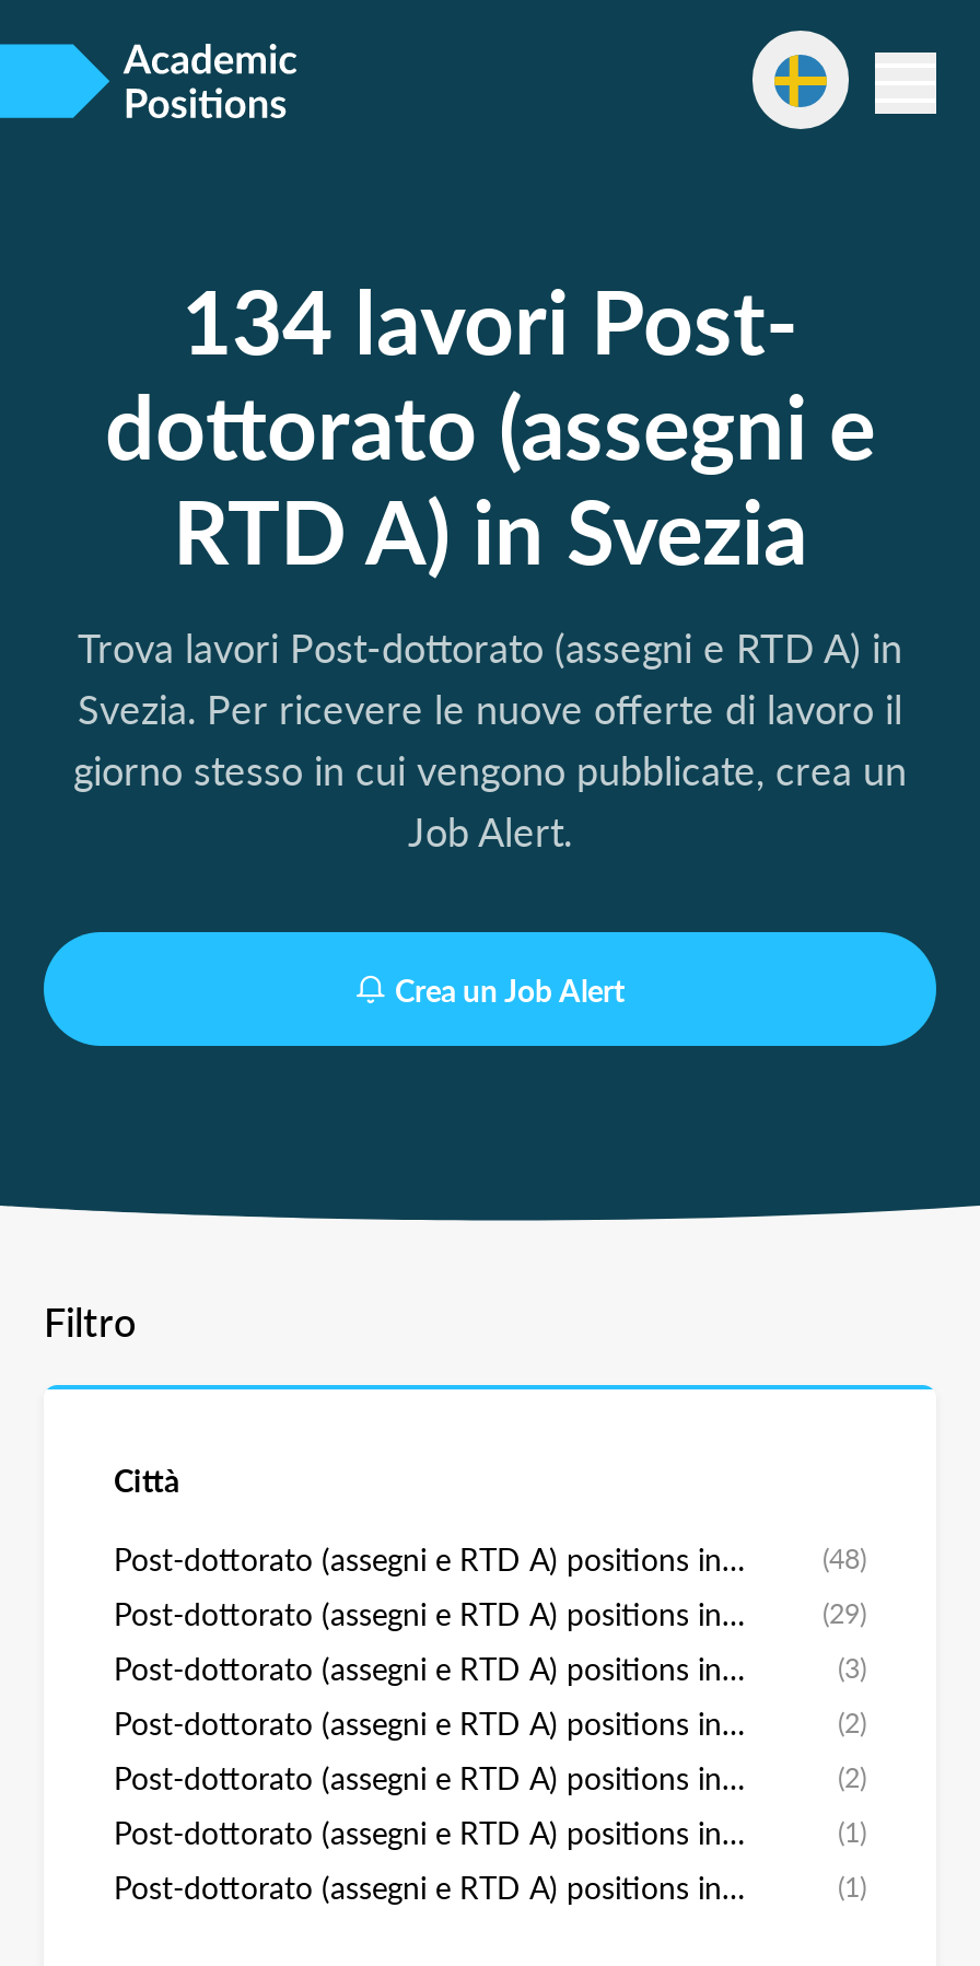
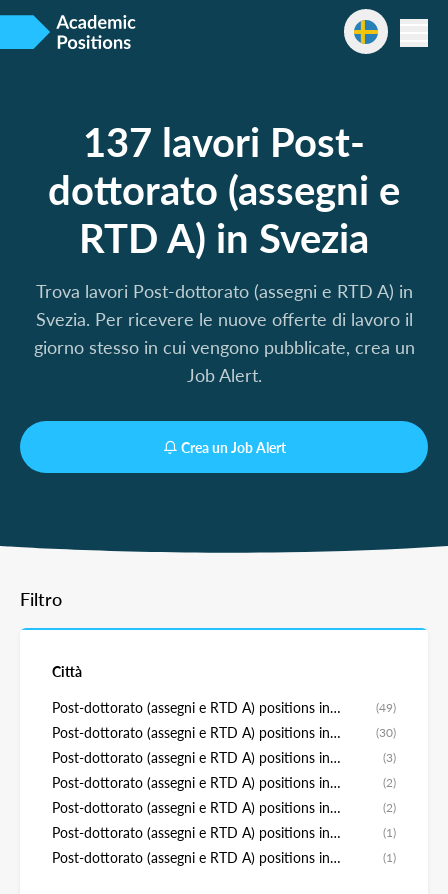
[182,256,798,381] 134 lavori Post- -> [83,112,365,169] 137 lavori Post-
[822,1538,866,1578] (48) -> [376,698,396,716] (49)
[822,1593,866,1632] (29) -> [376,723,396,741] (30)

